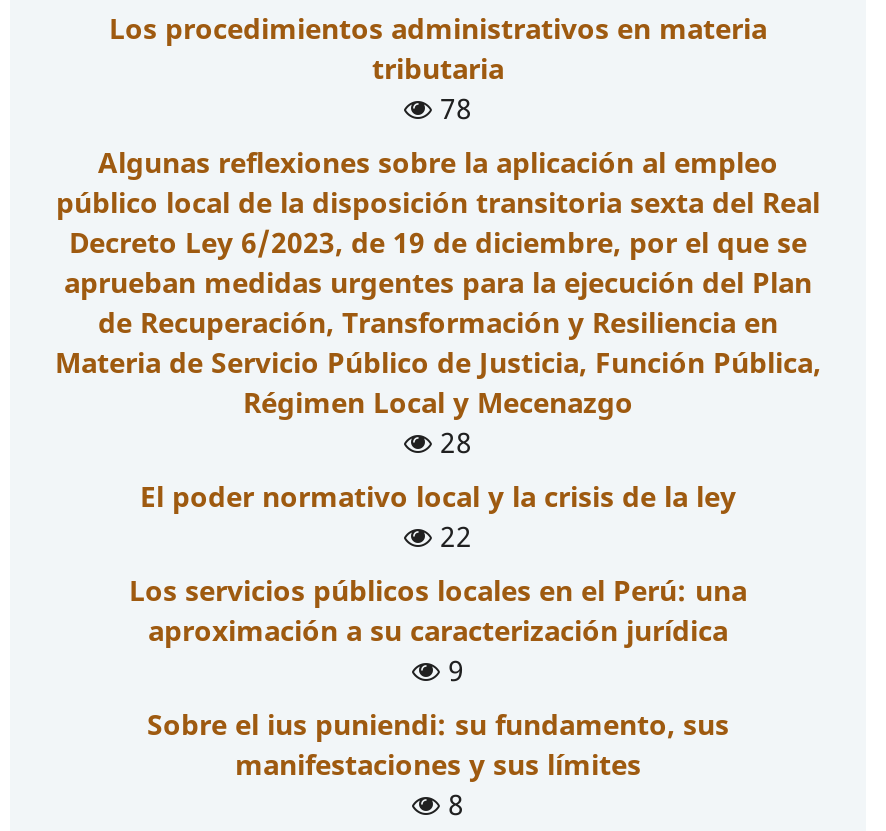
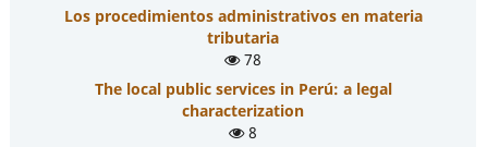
[55,143,821,783] Algunas reflexiones sobre la aplicación al empleo | público local de la disposición transitoria sexta del Real | Decreto Ley 6/2023, de 19 de diciembre, por el que se | aprueban medidas urgentes para la ejecución del Plan | de Recuperación, Transformación y Resiliencia en | Materia de Servicio Público de Justicia, Función Pública, | Régimen Local y Mecenazgo | 28 | El poder normativo local y la crisis de la ley | 22 | Los servicios públicos locales en el Perú: una | aproximación a su caracterización jurídica | 9 | Sobre el ius puniendi: su fundamento, sus | manifestaciones y sus límites -> [94,78,392,121] The local public services in Perú: a legal | characterization

